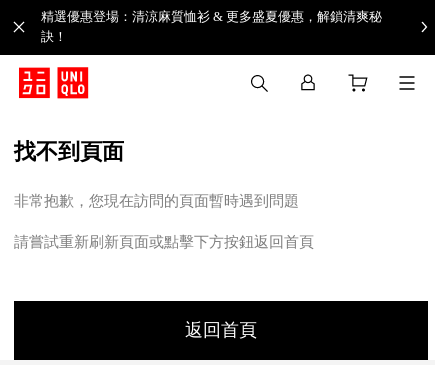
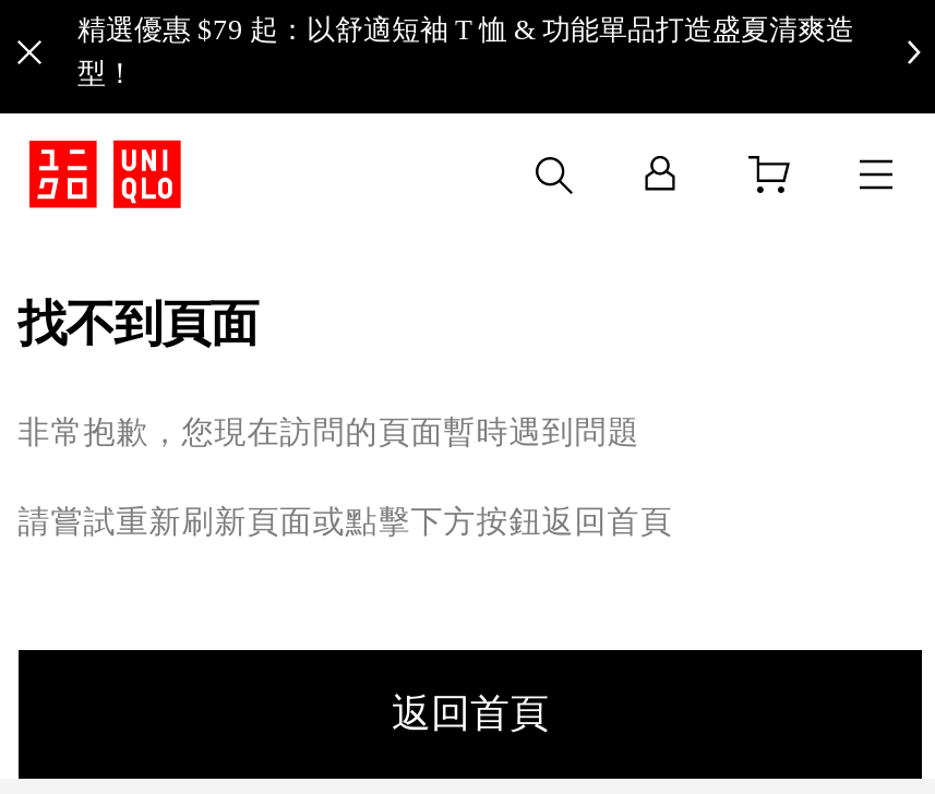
[41,9,382,44] 精選優惠登場：清涼麻質恤衫 & 更多盛夏優惠，解鎖清爽秘 | 訣！ -> [77,13,854,89] 精選優惠 $79 起：以舒適短袖 T 恤 & 功能單品打造盛夏清爽造 | 型！

